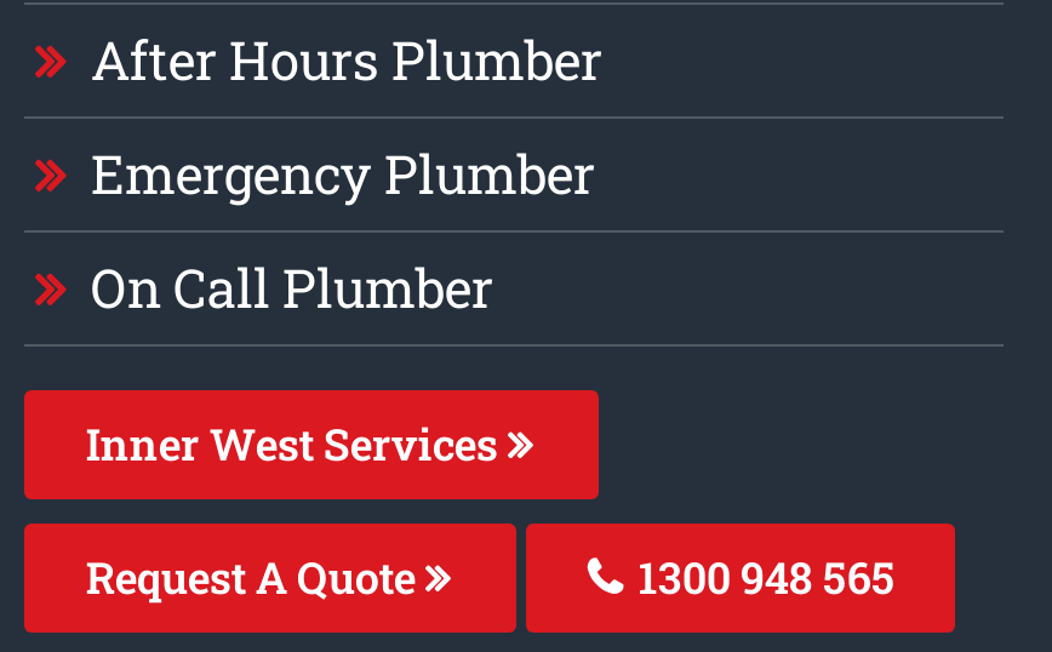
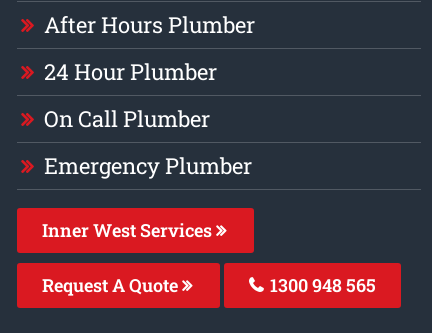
none -> [44,57,217,86] 24 Hour Plumber
moved [91,139,595,209] -> [44,151,252,180]: Emergency Plumber

